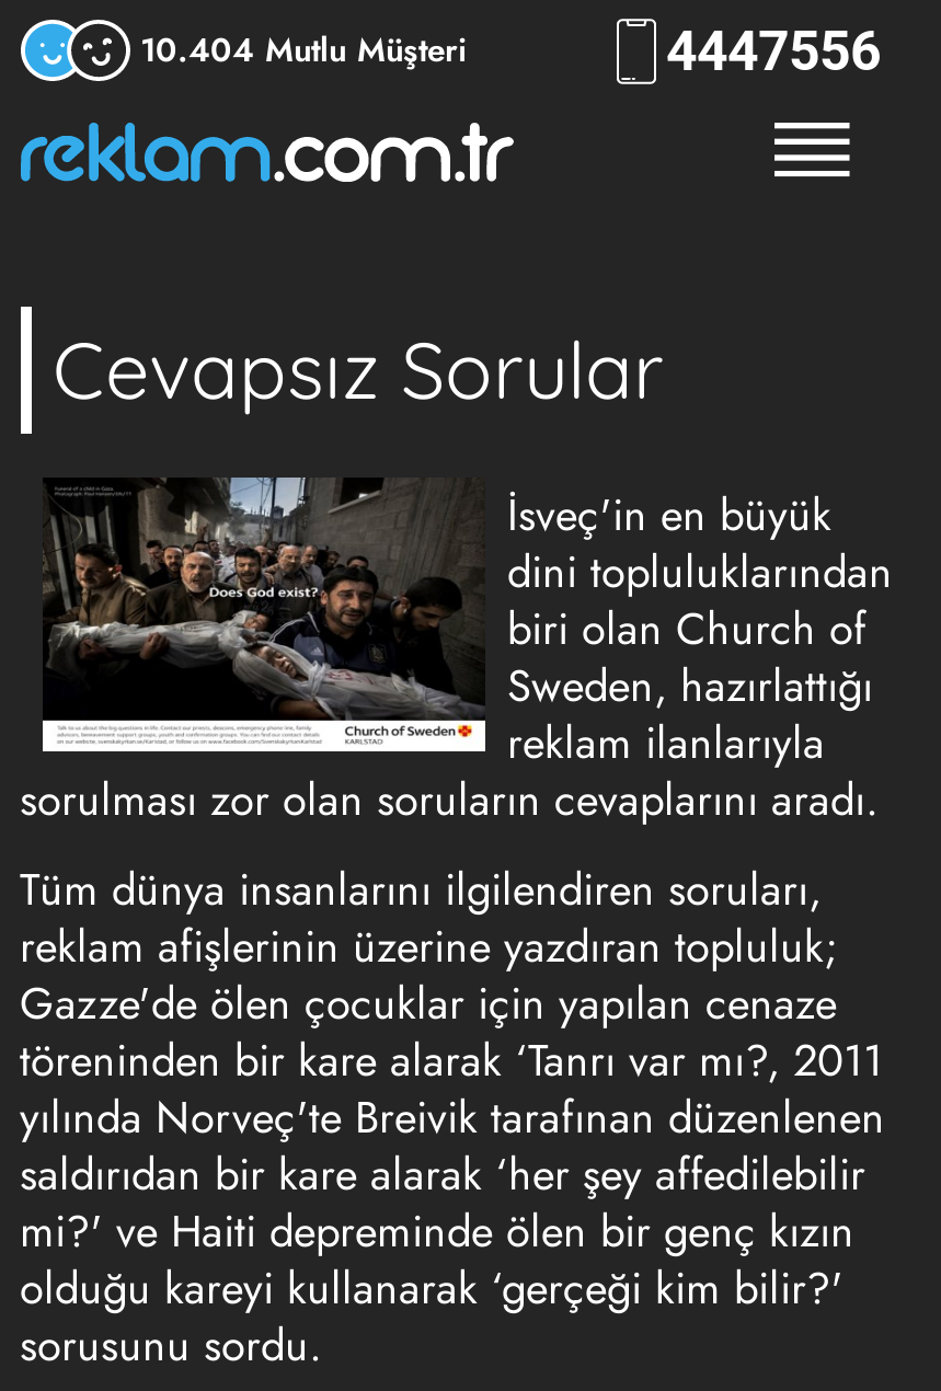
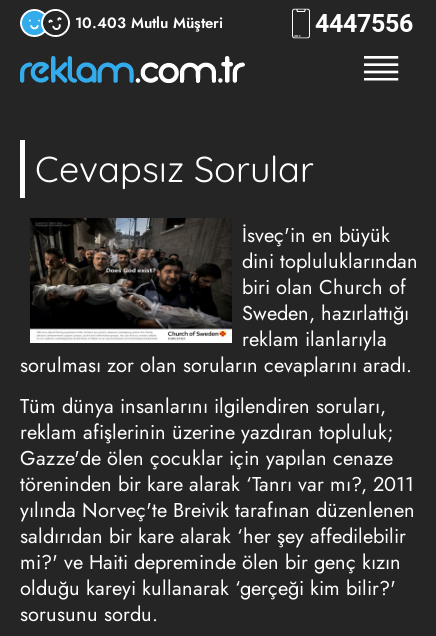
[140,25,467,73] 10.404 Mutlu Müşteri -> [74,11,222,33] 10.403 Mutlu Müşteri

